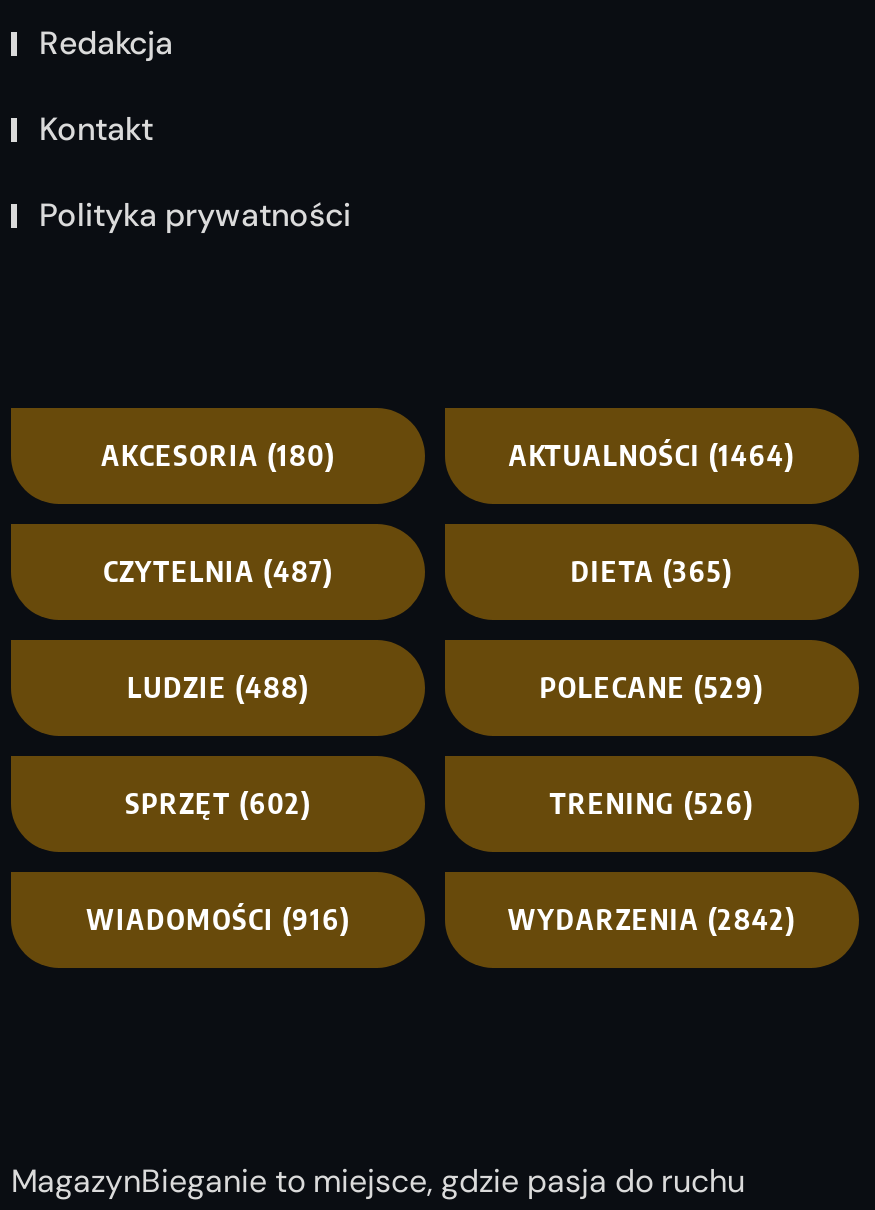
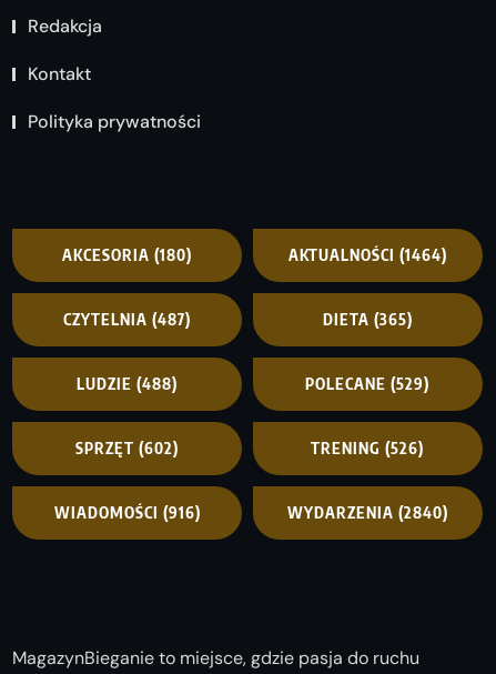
[508,902,796,936] WYDARZENIA (2842) -> [287,503,448,522] WYDARZENIA (2840)

